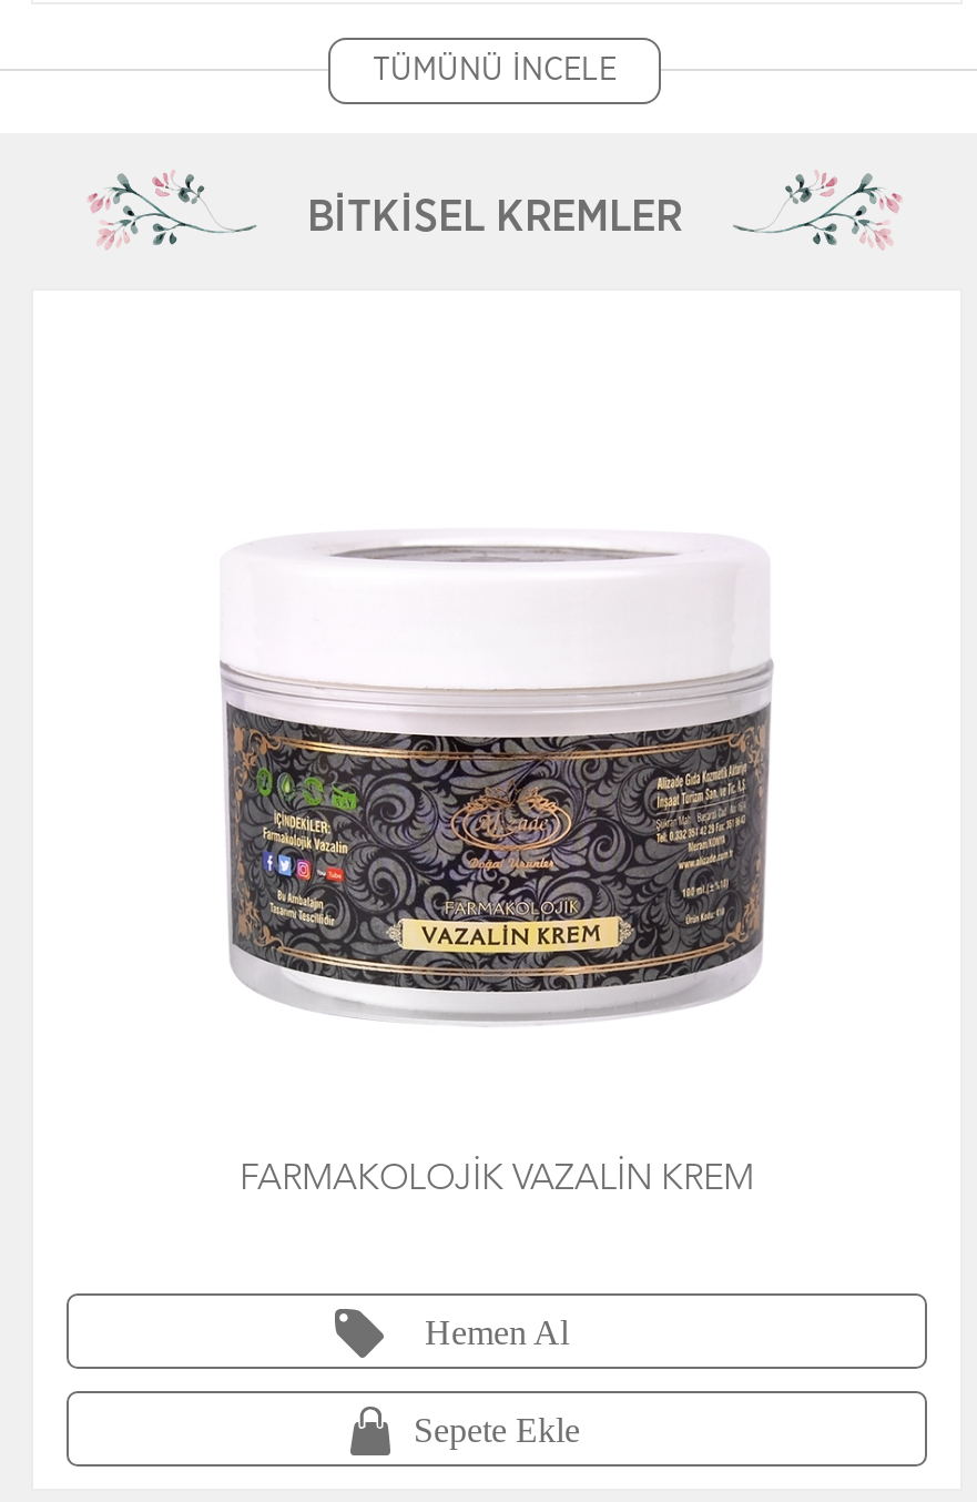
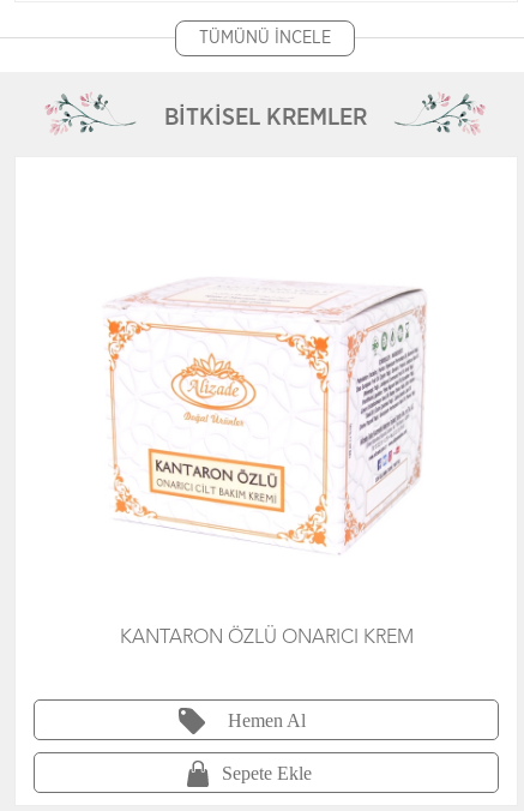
[204,535,792,1025] [image] -> [104,277,428,555] [image]
[240,1163,754,1199] FARMAKOLOJİK VAZALİN KREM -> [119,629,413,648] KANTARON ÖZLÜ ONARICI KREM

